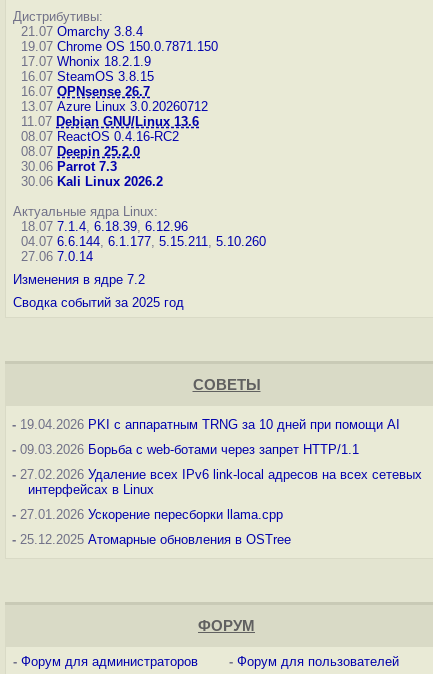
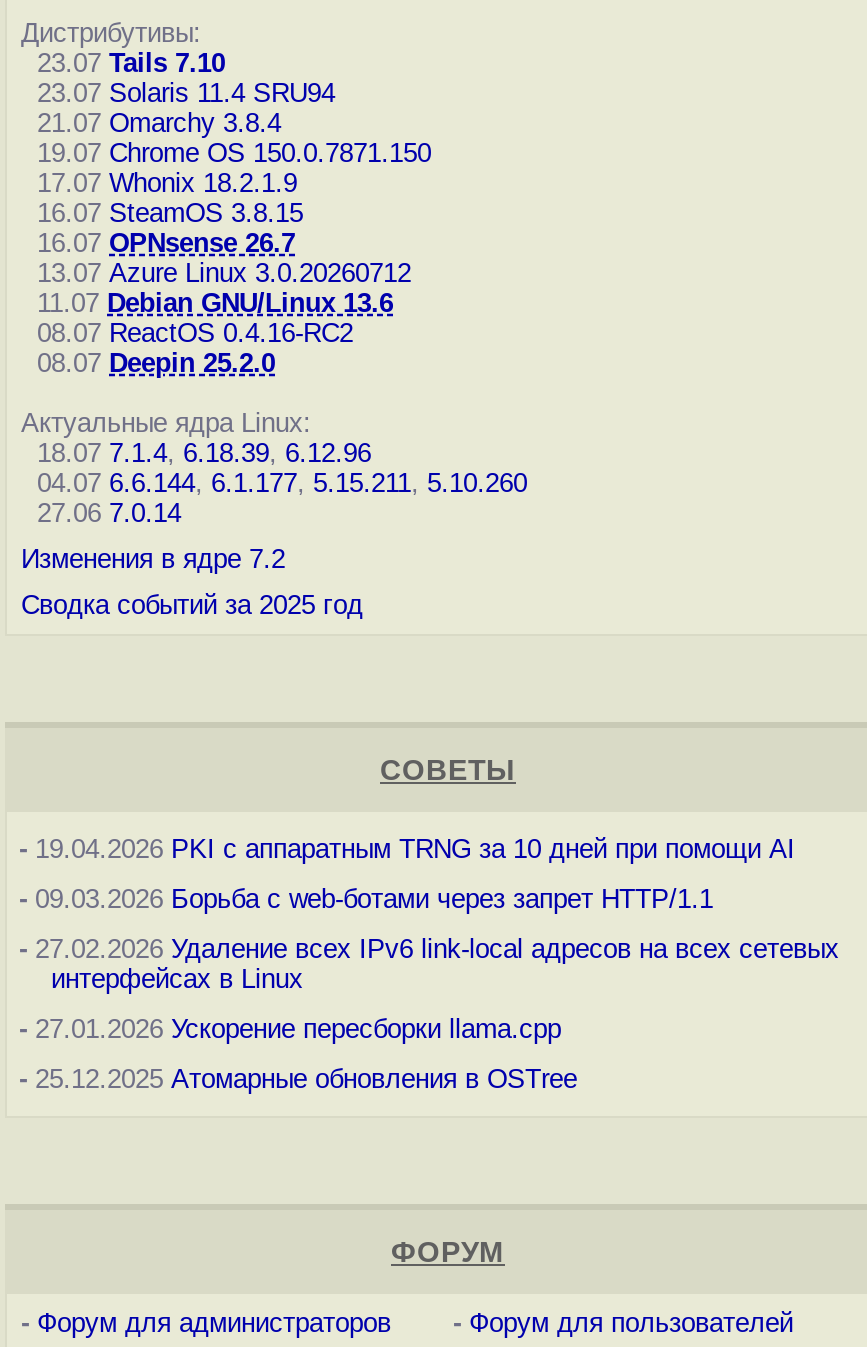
none -> [21,48,335,108] 23.07 Tails 7.10 | 23.07 Solaris 11.4 SRU94
moved [13,24,218,159] -> [21,108,431,378]: 21.07 Omarchy 3.8.4 | 19.07 Chrome OS 150.0.7871.150 | 17.07 Whonix 18.2.1.9 | ... | 08.07 ReactOS 0.4.16-RC2 | 08.07 Deepin 25.2.0
[13,159,163,189] 30.06 Parrot 7.3 | 30.06 Kali Linux 2026.2 -> none

